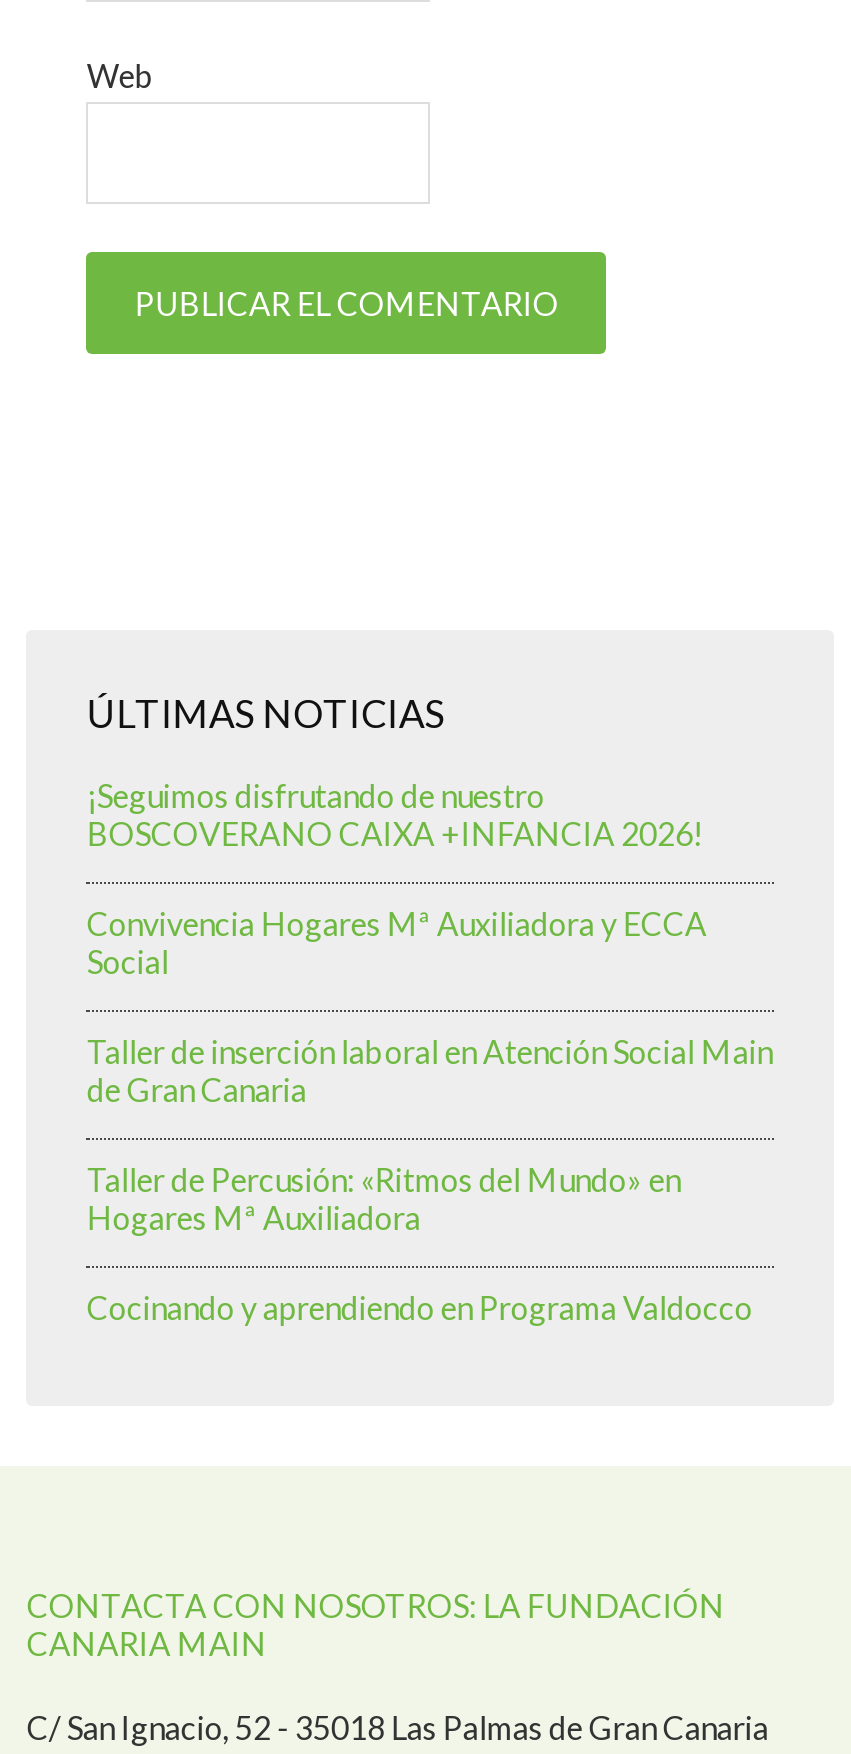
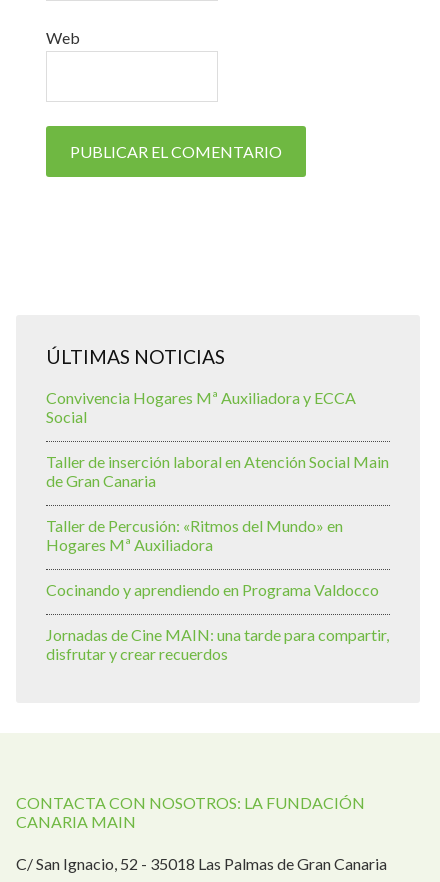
[87,776,703,852] ¡Seguimos disfrutando de nuestro | BOSCOVERANO CAIXA +INFANCIA 2026! -> none
moved [87,904,773,1326] -> [46,388,389,599]: Convivencia Hogares Mª Auxiliadora y ECCA | Social | Taller de inserción laboral en Atención Social Main | de Gran Canaria | Taller de Percusión: «Ritmos del Mundo» en | Hogares Mª Auxiliadora | Cocinando y aprendiendo en Programa Valdocco
none -> [46,625,389,663] Jornadas de Cine MAIN: una tarde para compartir, | disfrutar y crear recuerdos

